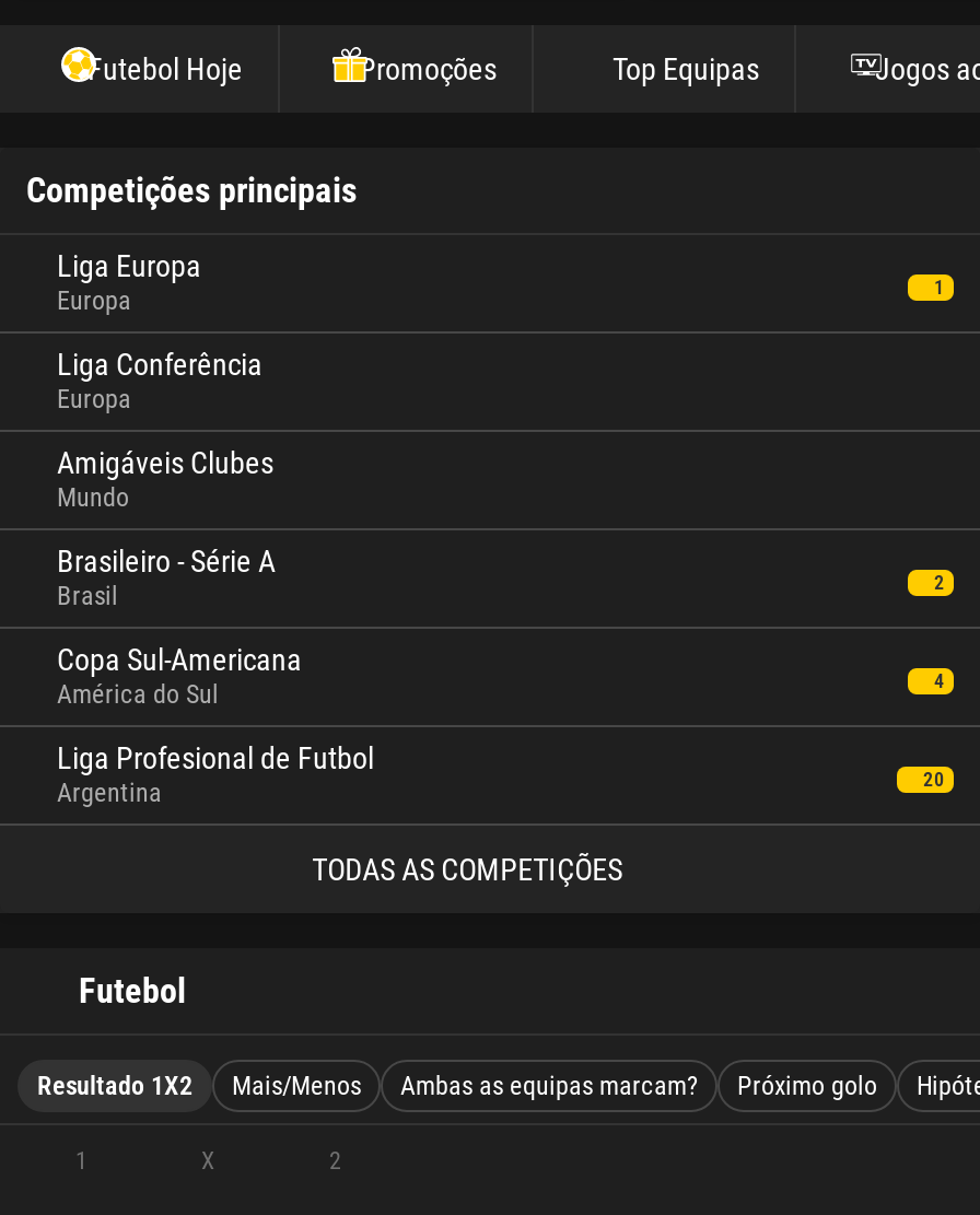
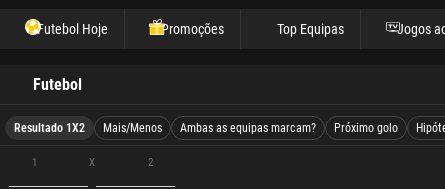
[26,170,945,886] Competições principais | Liga Europa | Europa | 1 | Liga Conferência | Europa | Amigáveis Clubes | Mundo | Brasileiro - Série A | Brasil | 2 | Copa Sul-Americana | América do Sul | 4 | Liga Profesional de Futbol | Argentina | 20 | TODAS AS COMPETIÇÕES -> none

